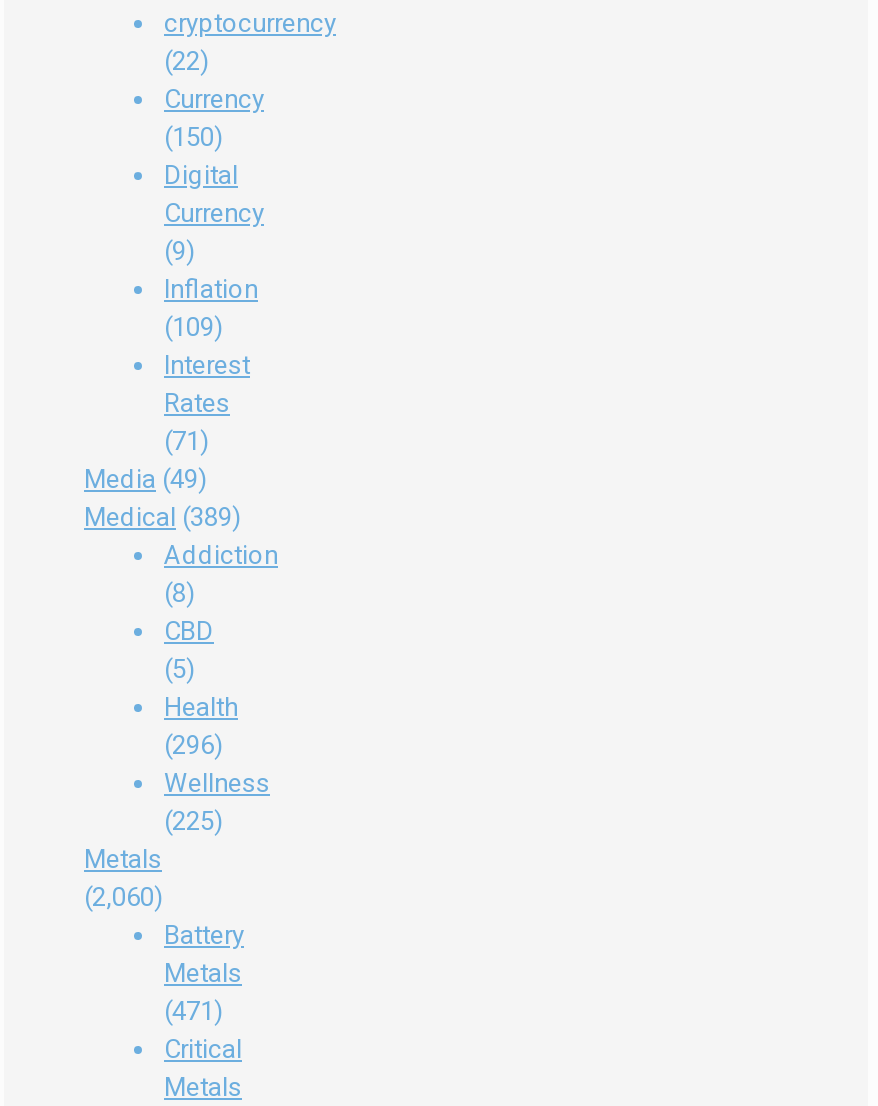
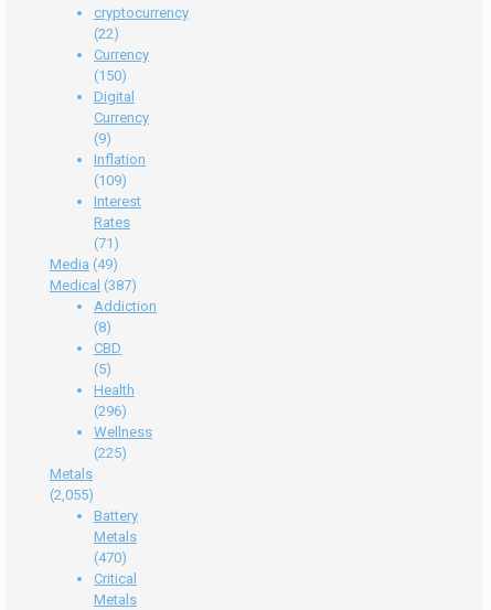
[84,501,242,531] Medical (389) -> [50,276,137,293] Medical (387)
[84,881,164,911] (2,060) -> [50,486,94,503] (2,055)
[164,995,224,1025] (471) -> [94,549,127,565] (470)

